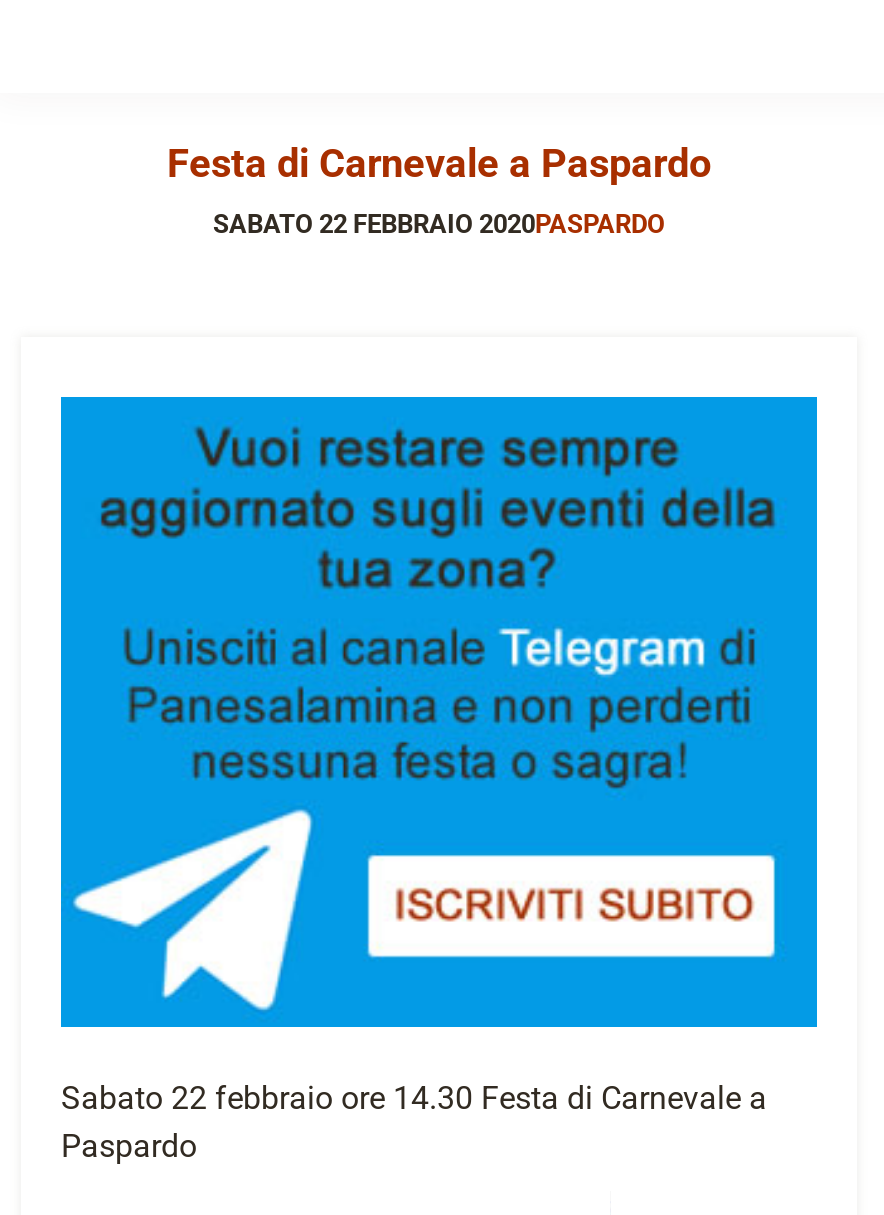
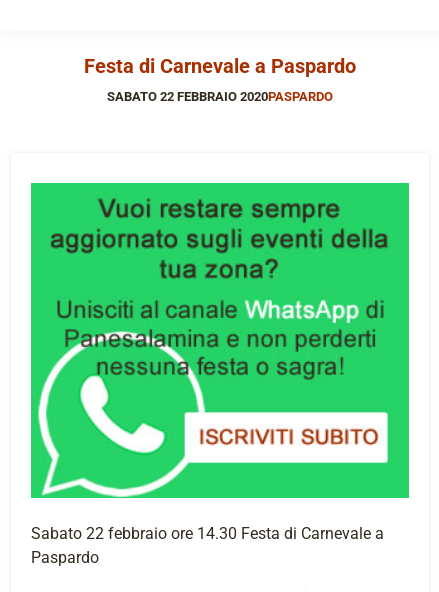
[59,395,819,1029] [image] -> [30,182,410,499] [image]

